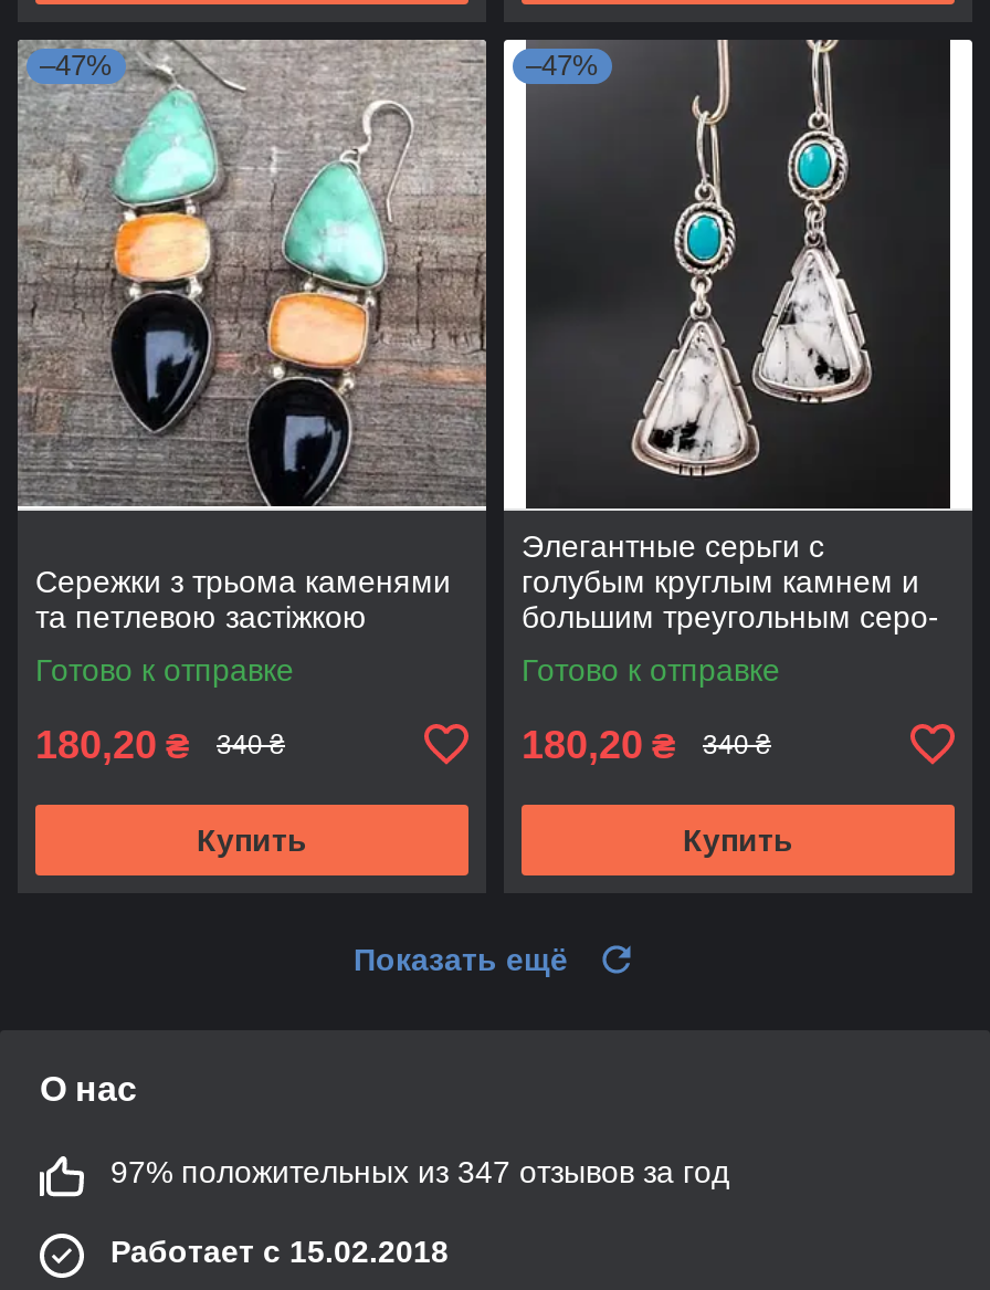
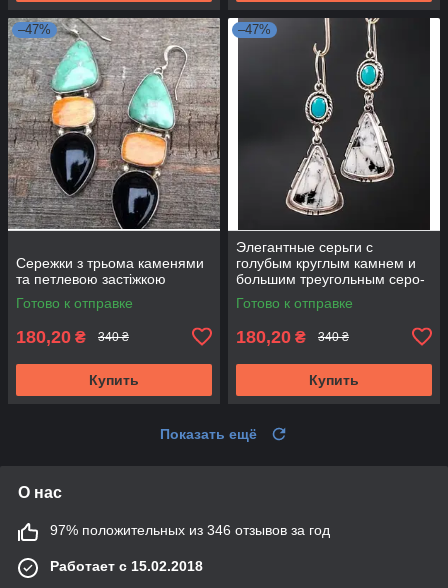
[110,1154,729,1189] 97% положительных из 347 отзывов за год -> [50,522,330,538] 97% положительных из 346 отзывов за год

